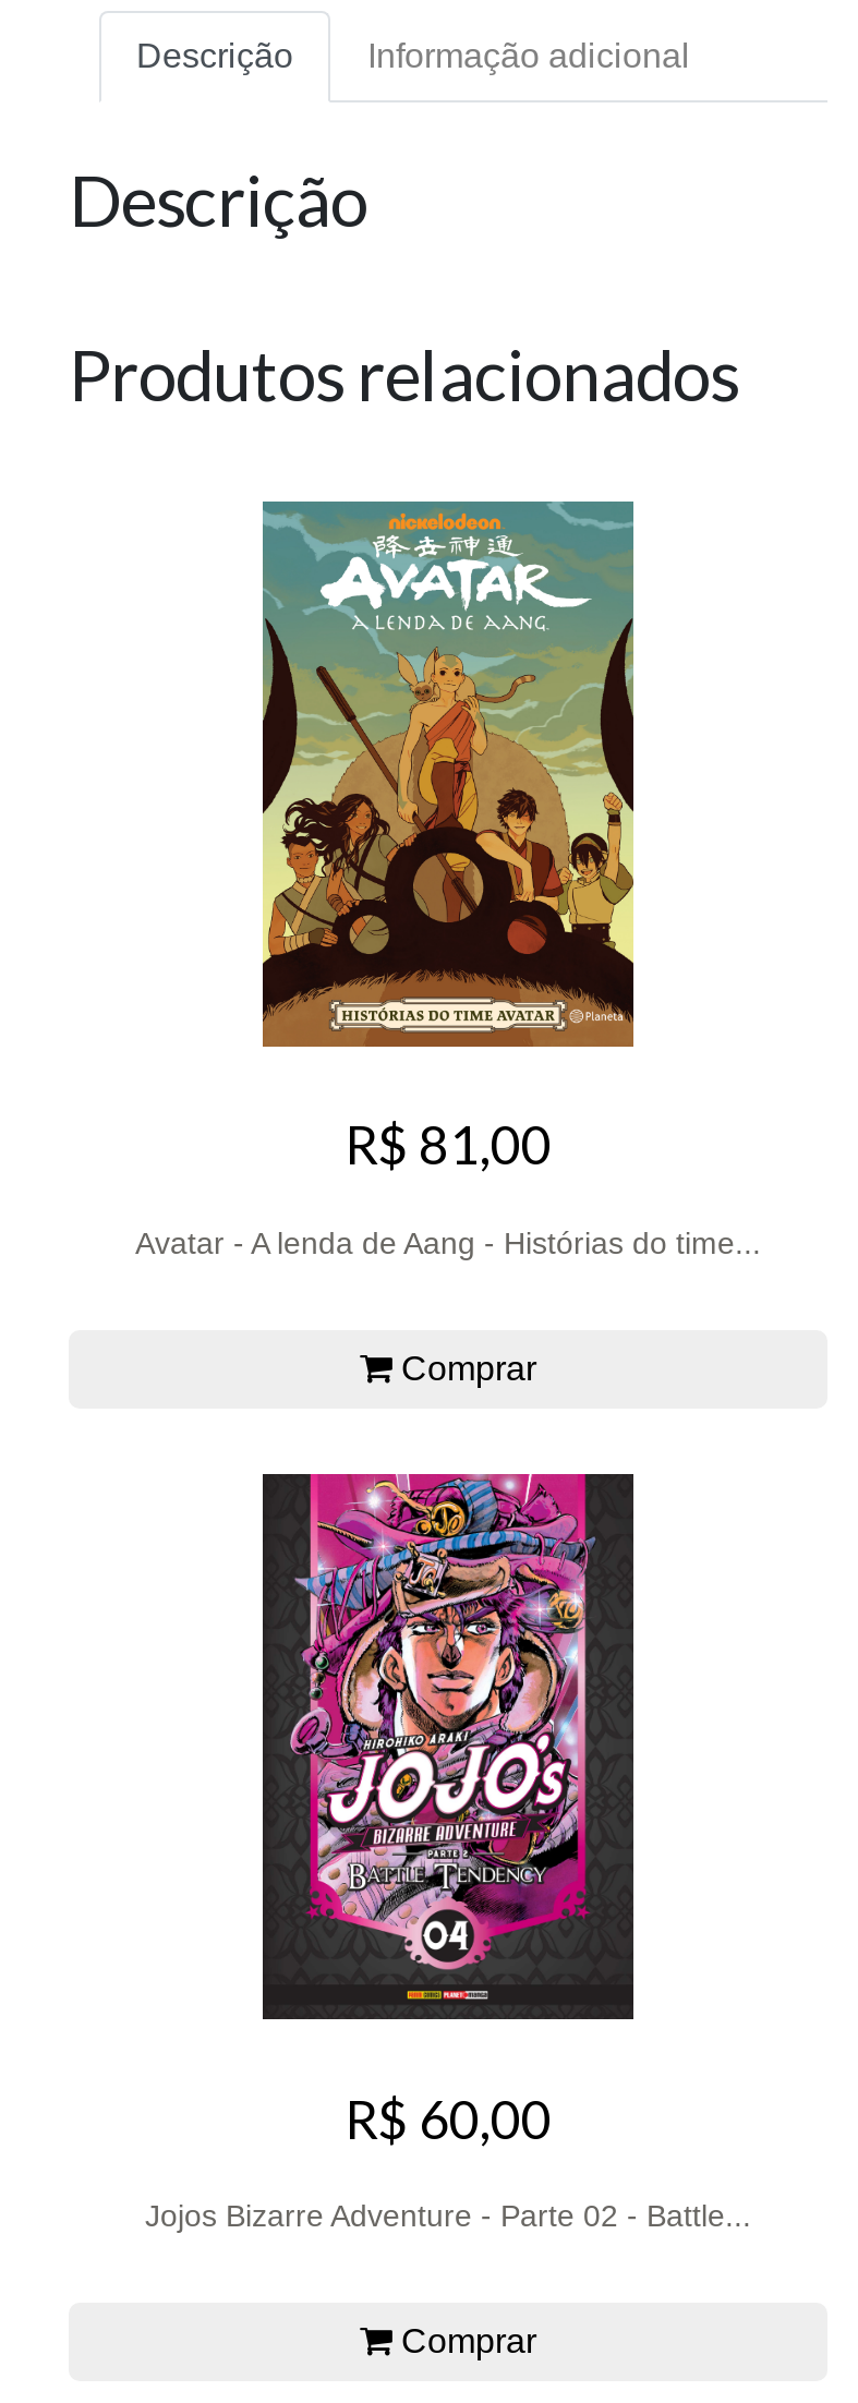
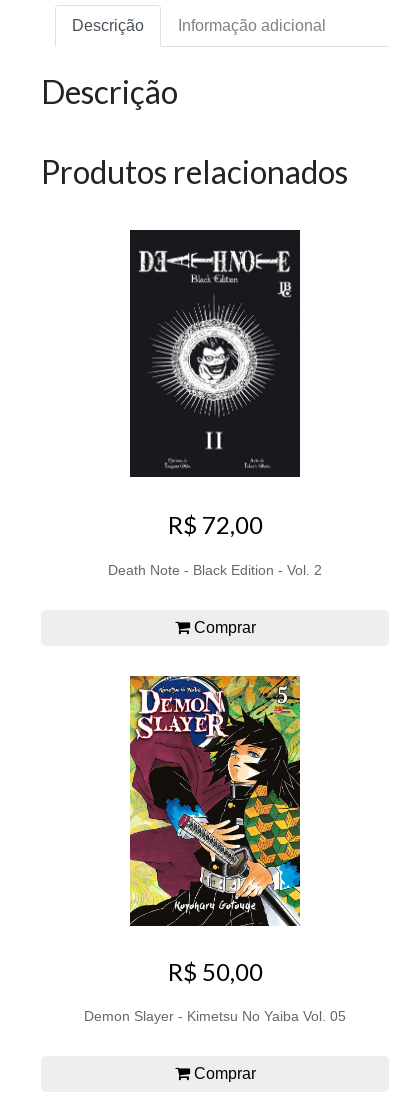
[261,499,636,1176] [image] | R$ 81,00 -> [129,229,301,539] [image] | R$ 72,00
[135,1225,761,1260] Avatar - A lenda de Aang - Histórias do time... -> [108,562,322,578] Death Note - Black Edition - Vol. 2
[261,1472,636,2149] [image] | R$ 60,00 -> [129,675,301,985] [image] | R$ 50,00
[145,2198,751,2233] Jojos Bizarre Adventure - Parte 02 - Battle... -> [84,1008,346,1024] Demon Slayer - Kimetsu No Yaiba Vol. 05

